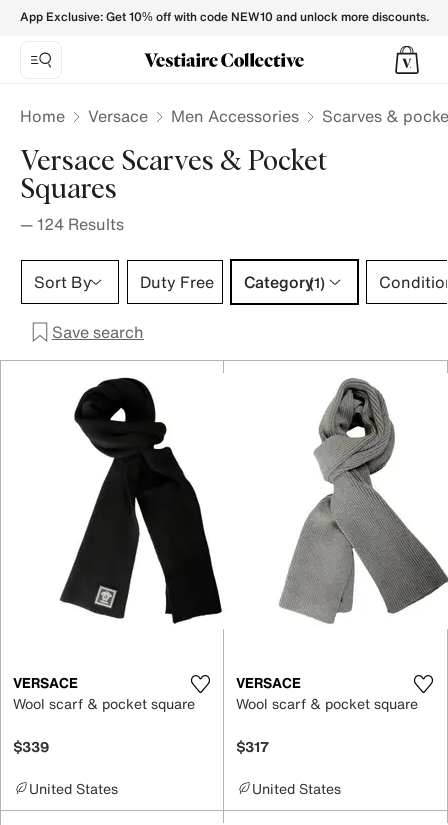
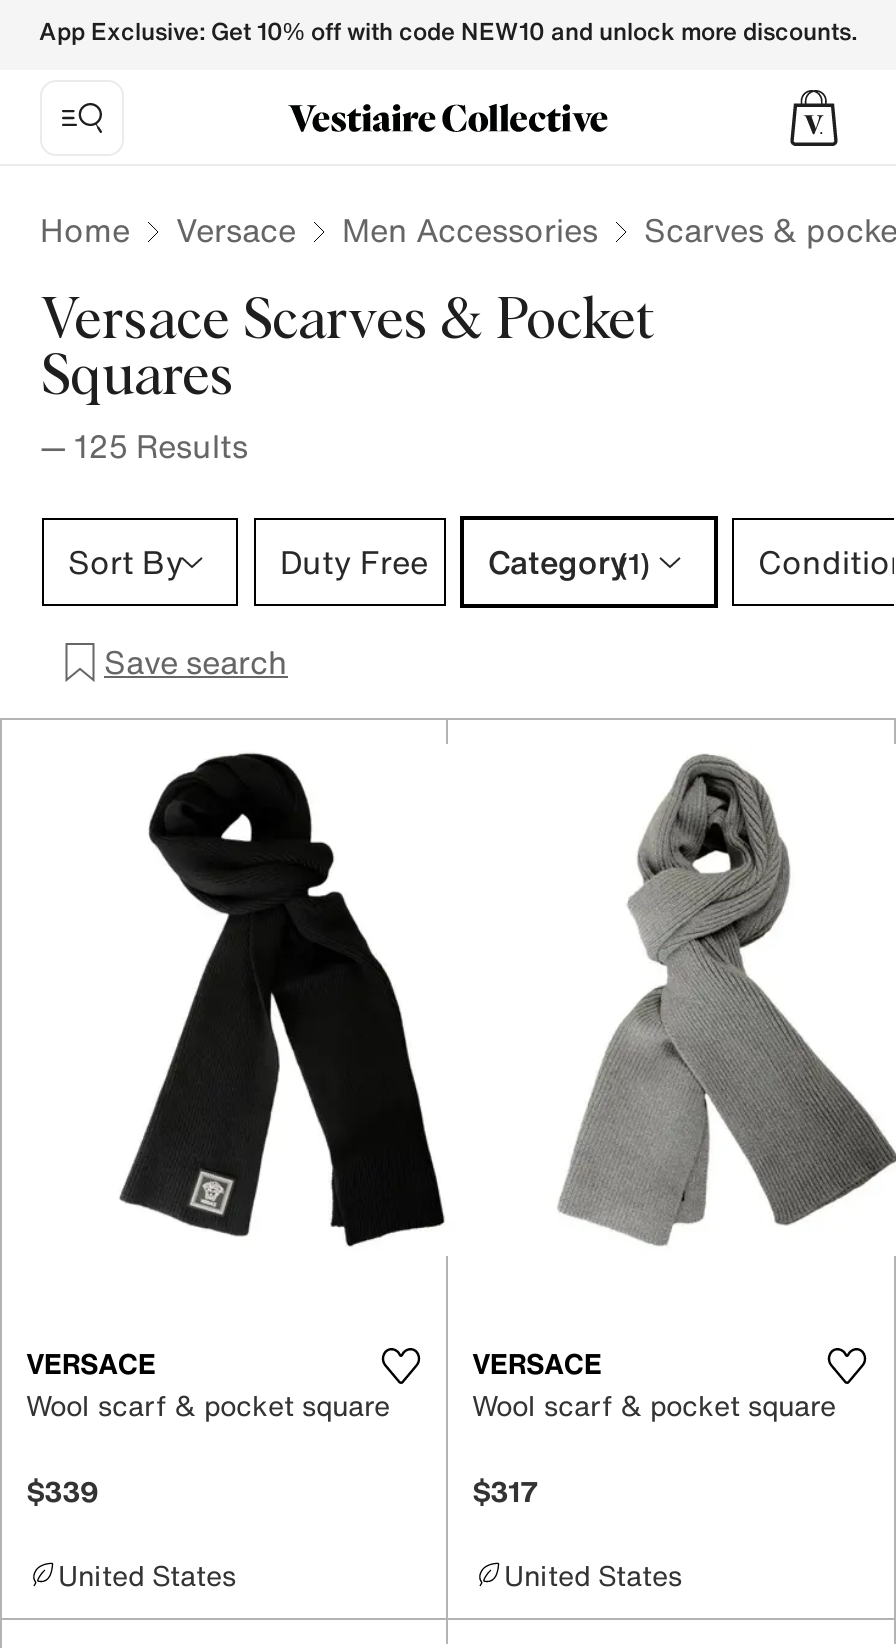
[20,212,124,236] — 124 Results -> [40,422,248,470] — 125 Results

